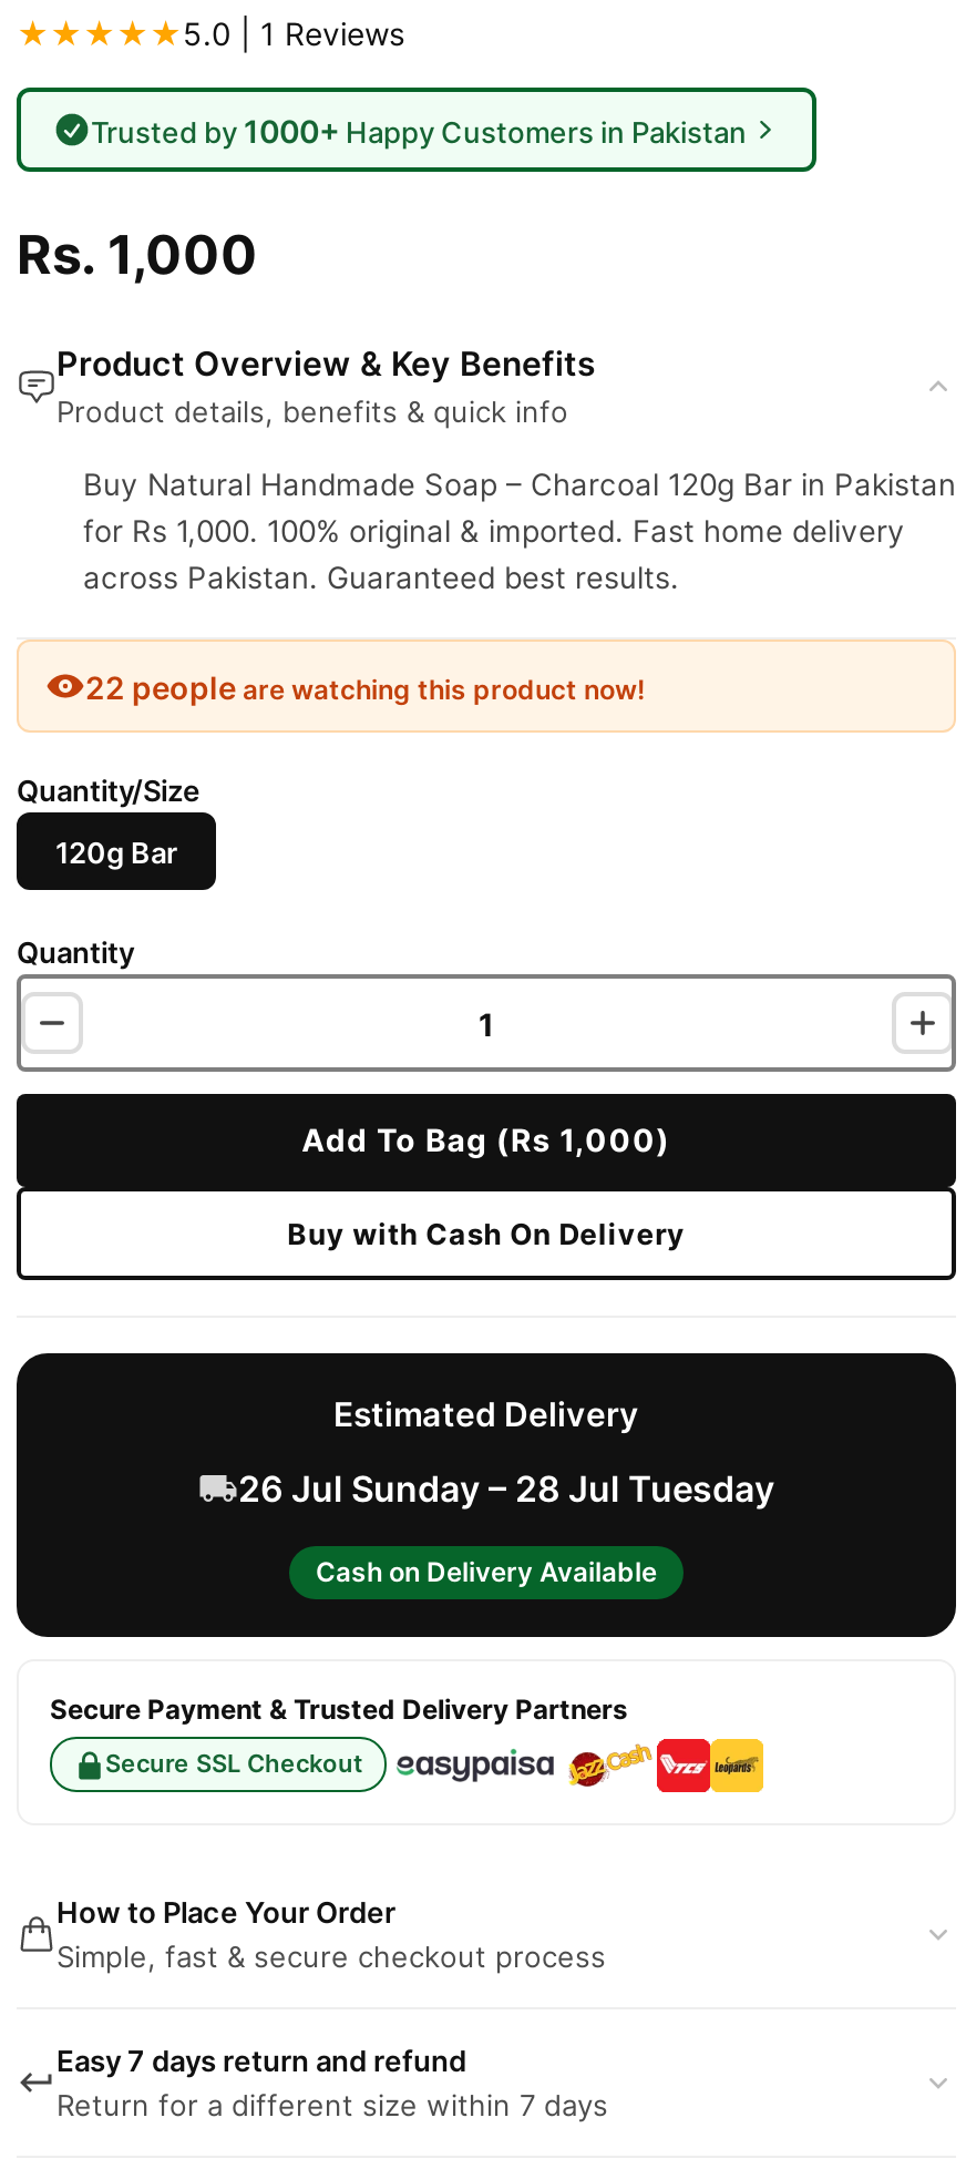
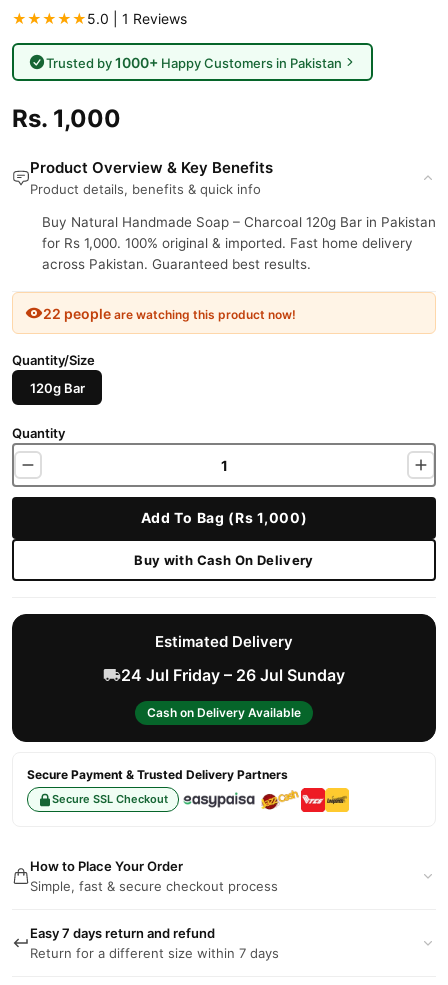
[238,1466,774,1511] 26 Jul Sunday – 28 Jul Tuesday -> [121,665,345,685] 24 Jul Friday – 26 Jul Sunday

